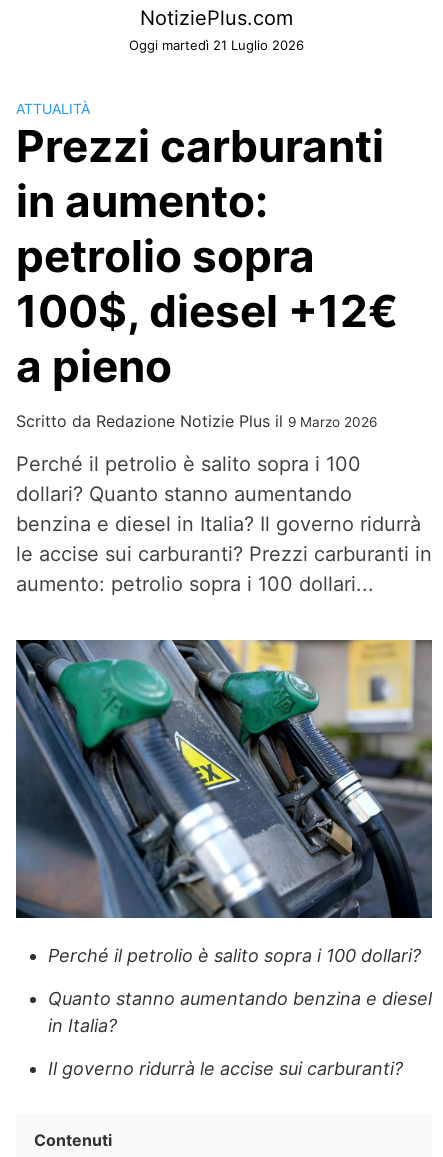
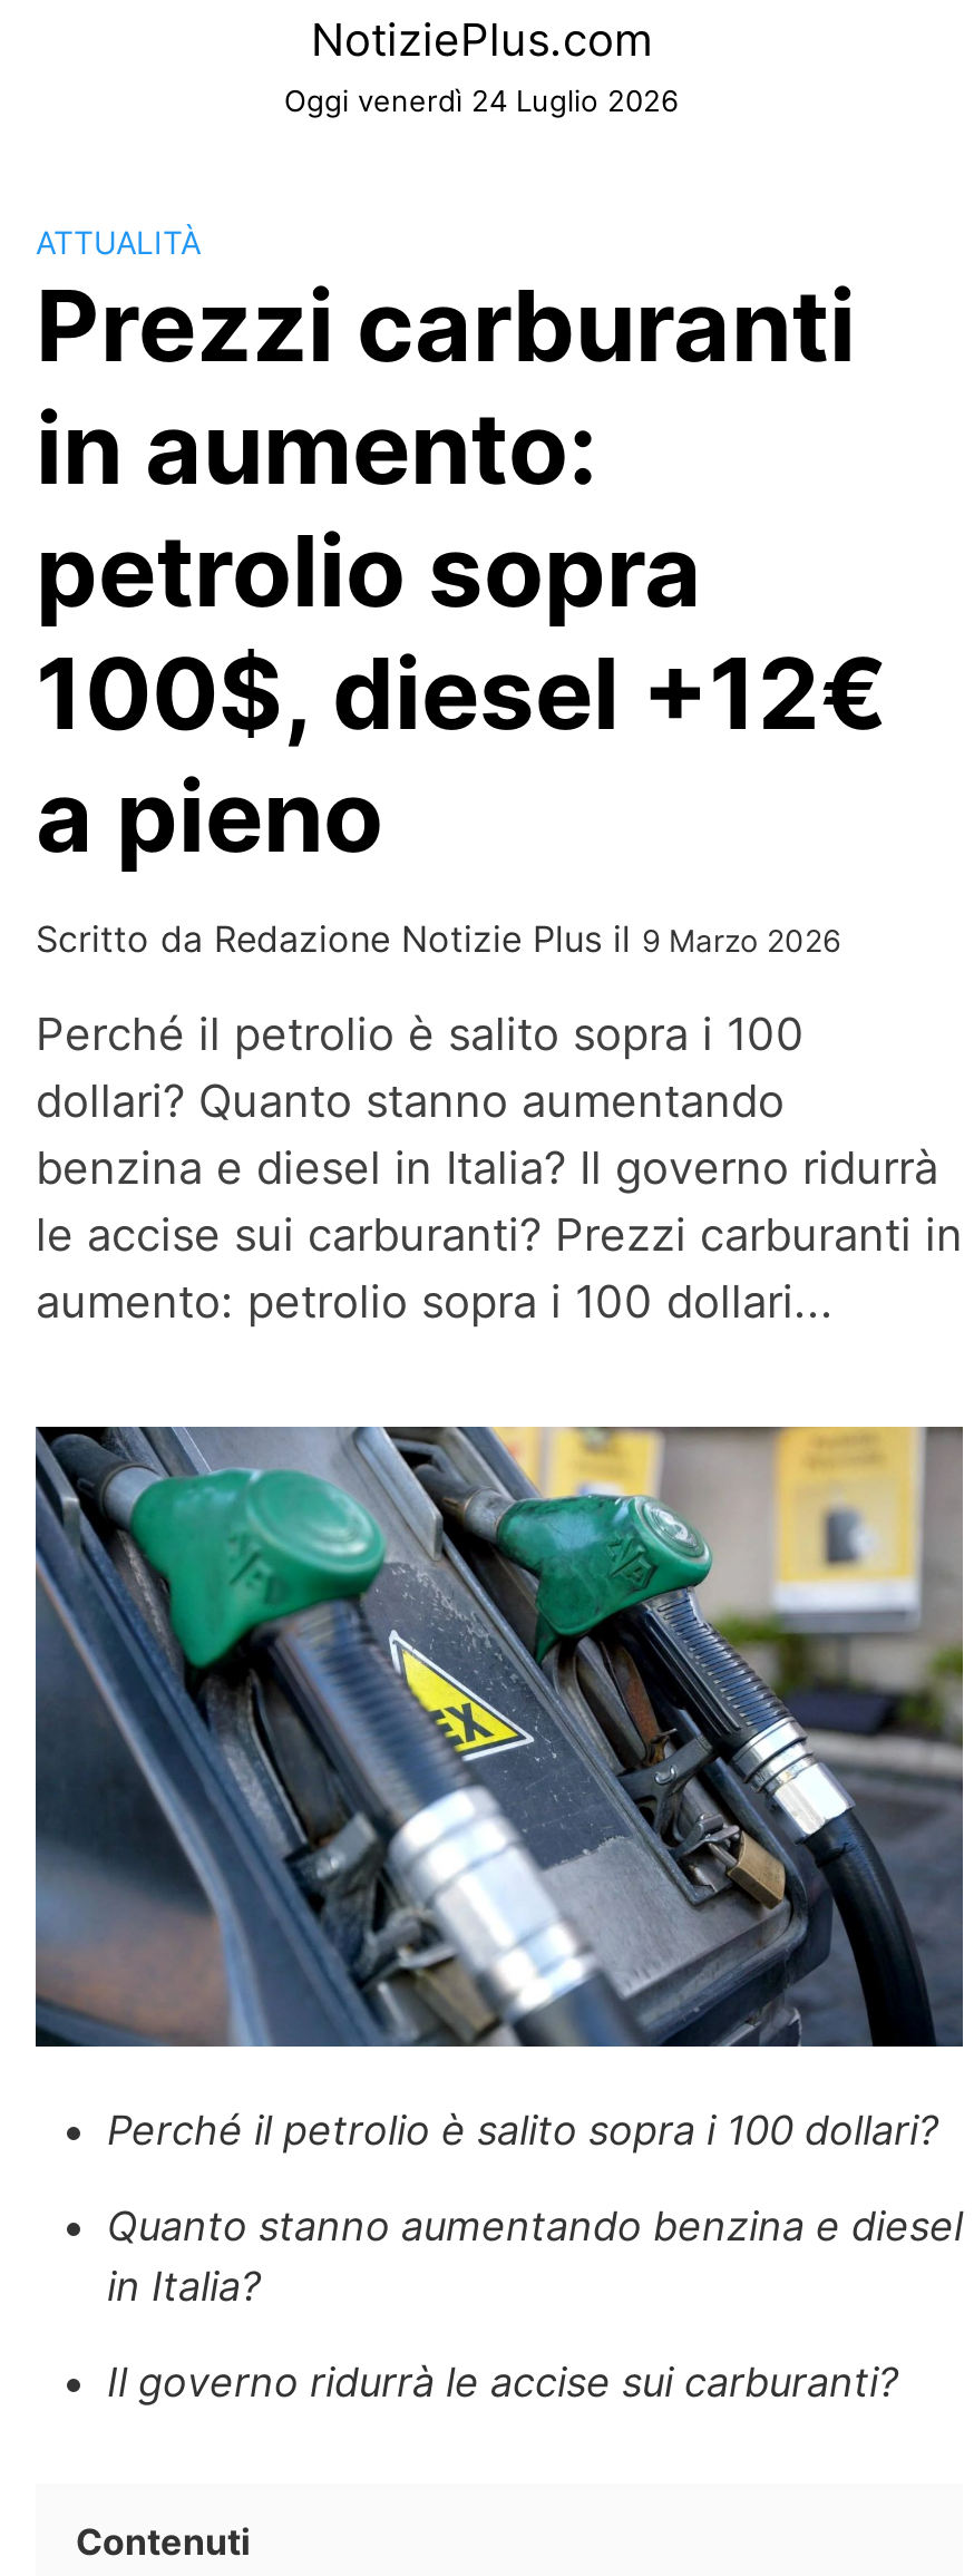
[128,37,303,53] Oggi martedì 21 Luglio 2026 -> [284,82,679,118] Oggi venerdì 24 Luglio 2026

